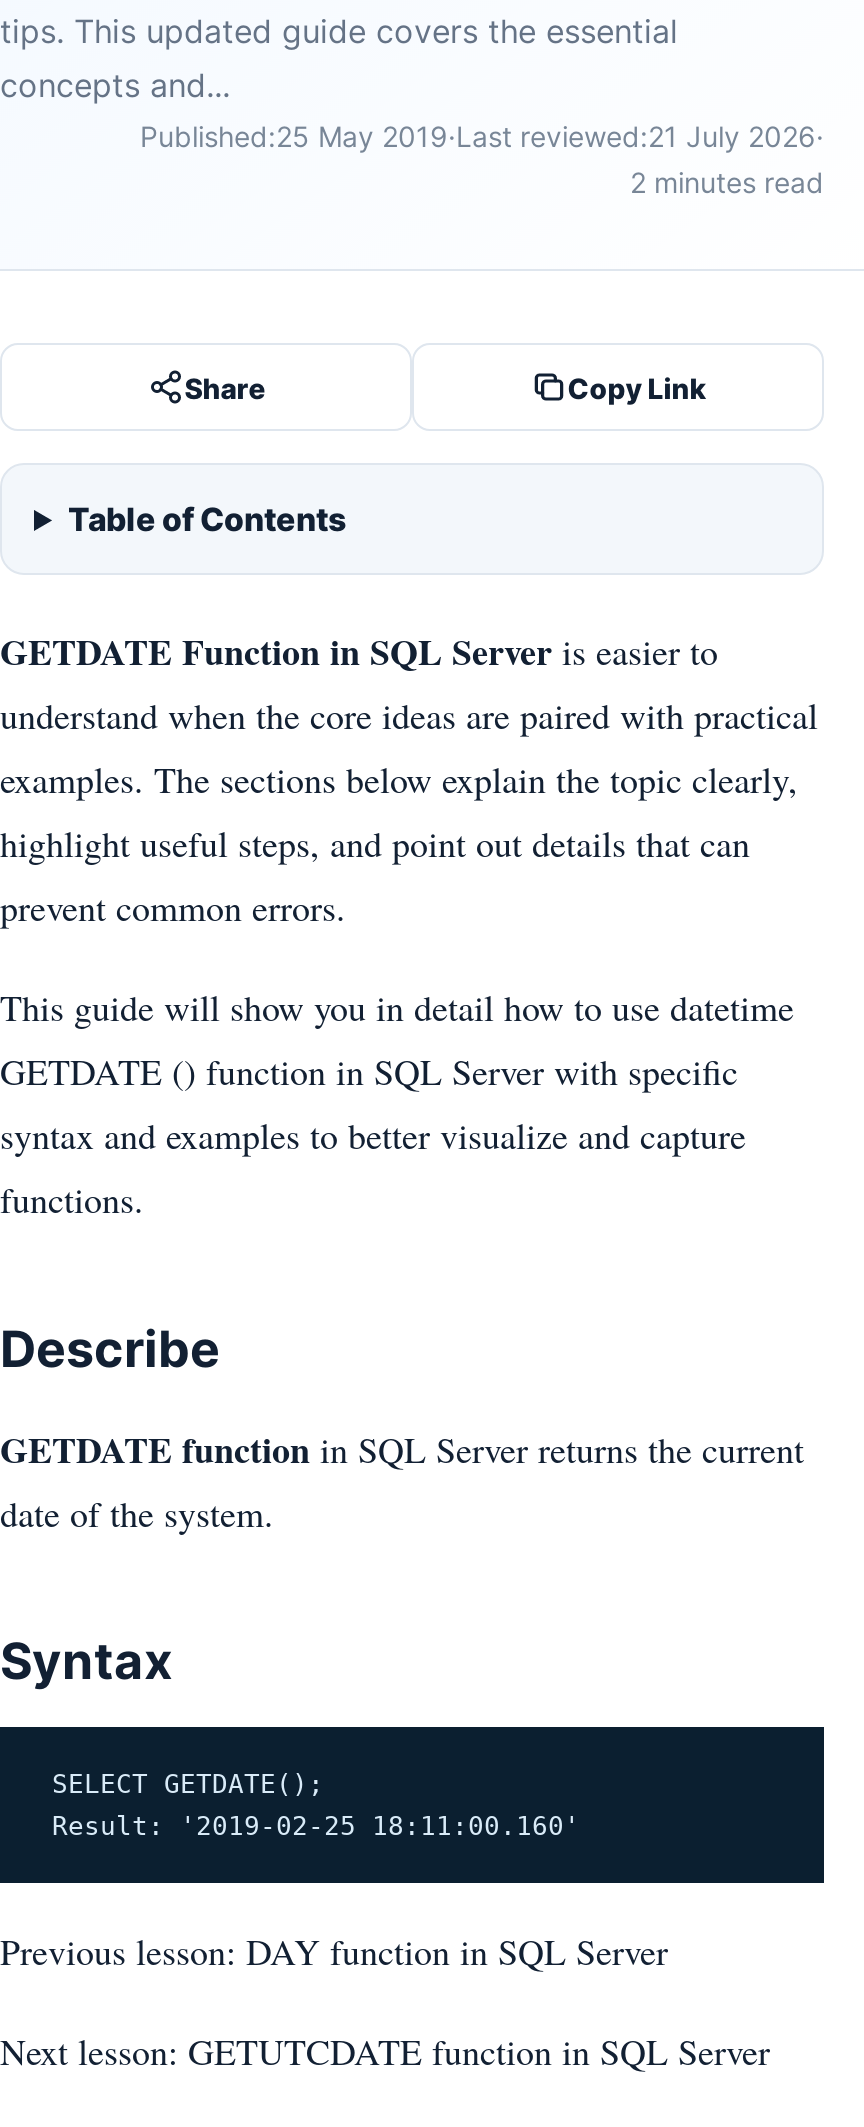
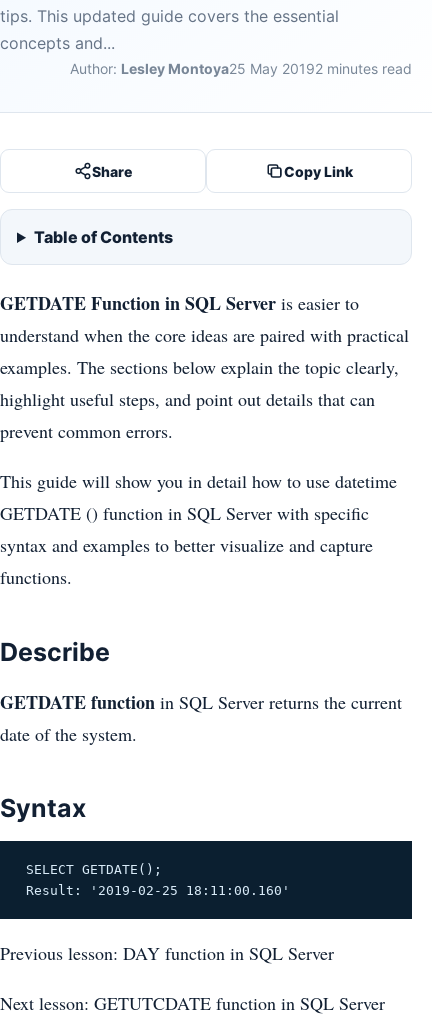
[140,119,824,199] Published:25 May 2019·Last reviewed:21 July 2026· | 2 minutes read -> [70,60,412,77] Author: Lesley Montoya25 May 20192 minutes read

